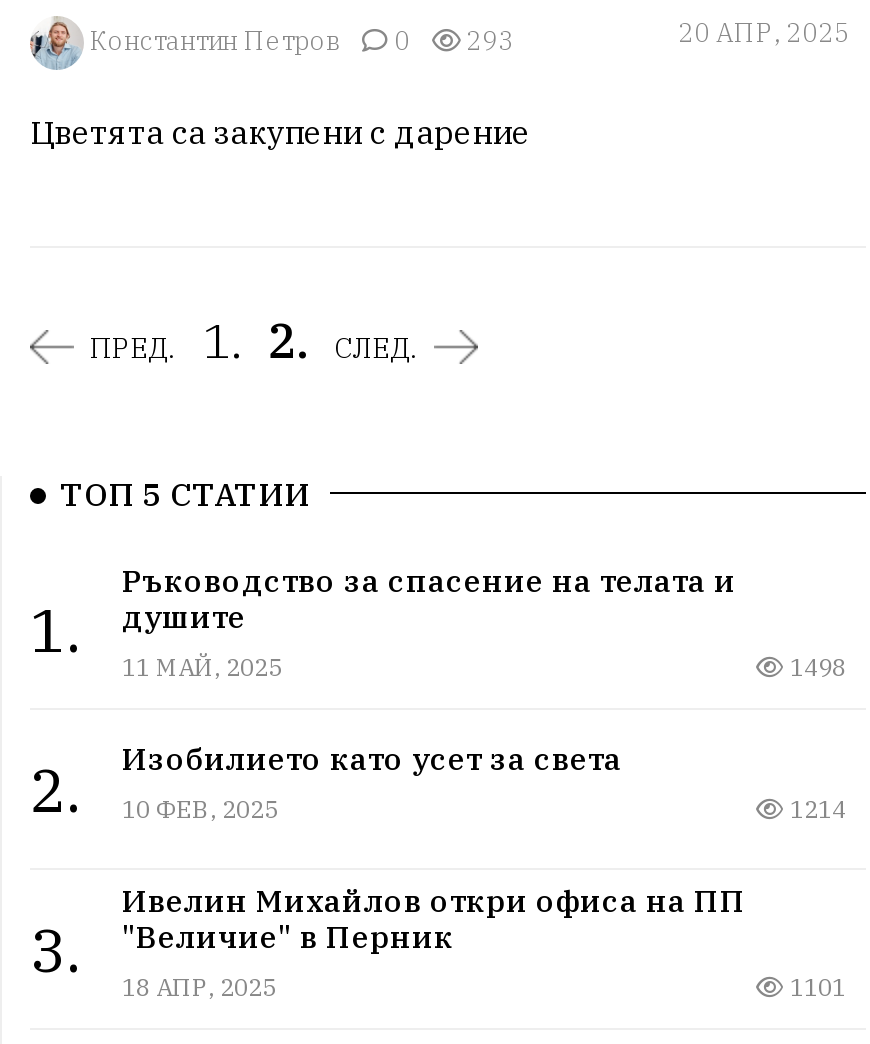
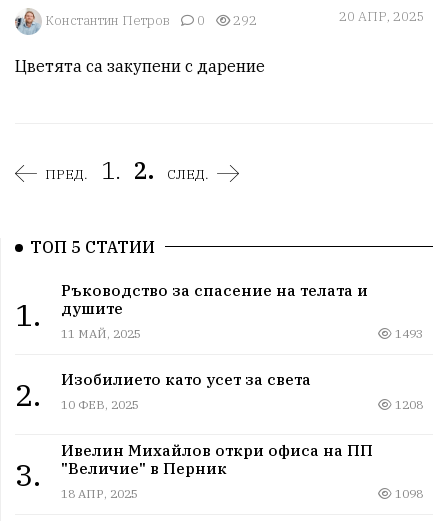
[90,24,514,58] Константин Петров 0 293 -> [45,12,257,29] Константин Петров 0 292
[784,651,846,681] 1498 -> [392,325,423,340] 1493
[784,793,846,823] 1214 -> [392,396,423,411] 1208
[784,971,846,1001] 1101 -> [392,485,423,500] 1098

